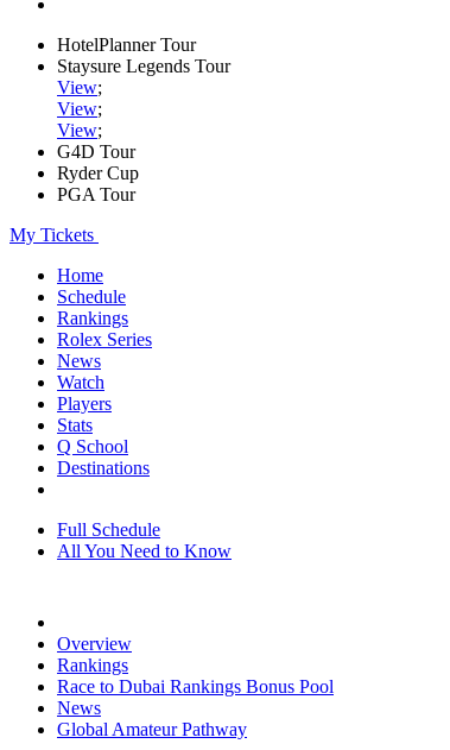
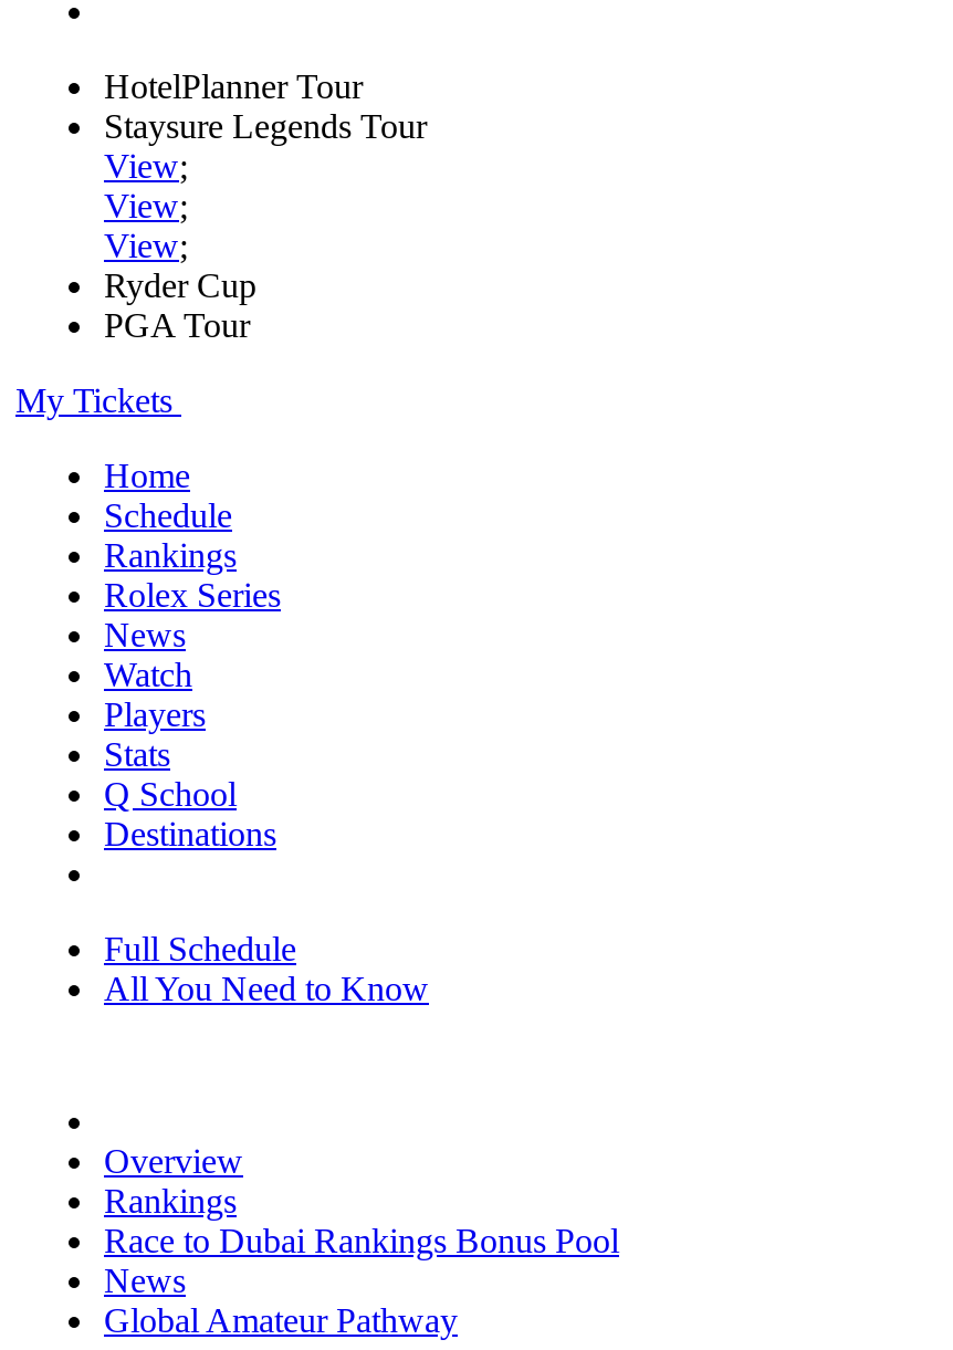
[57,141,135,162] G4D Tour -> none

